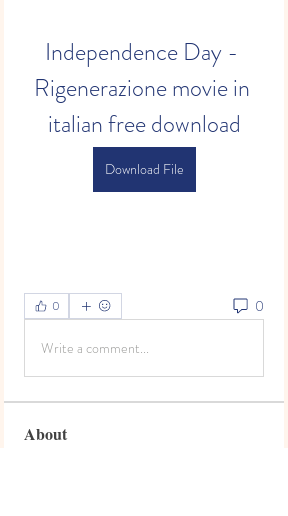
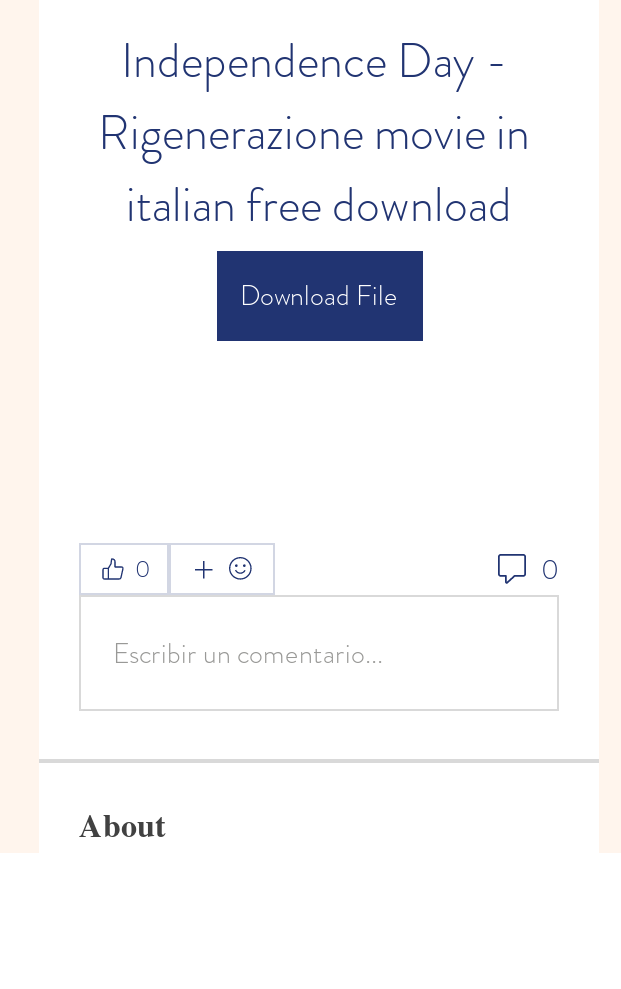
[41,337,149,357] Write a comment... -> [113,632,383,672] Escribir un comentario...

